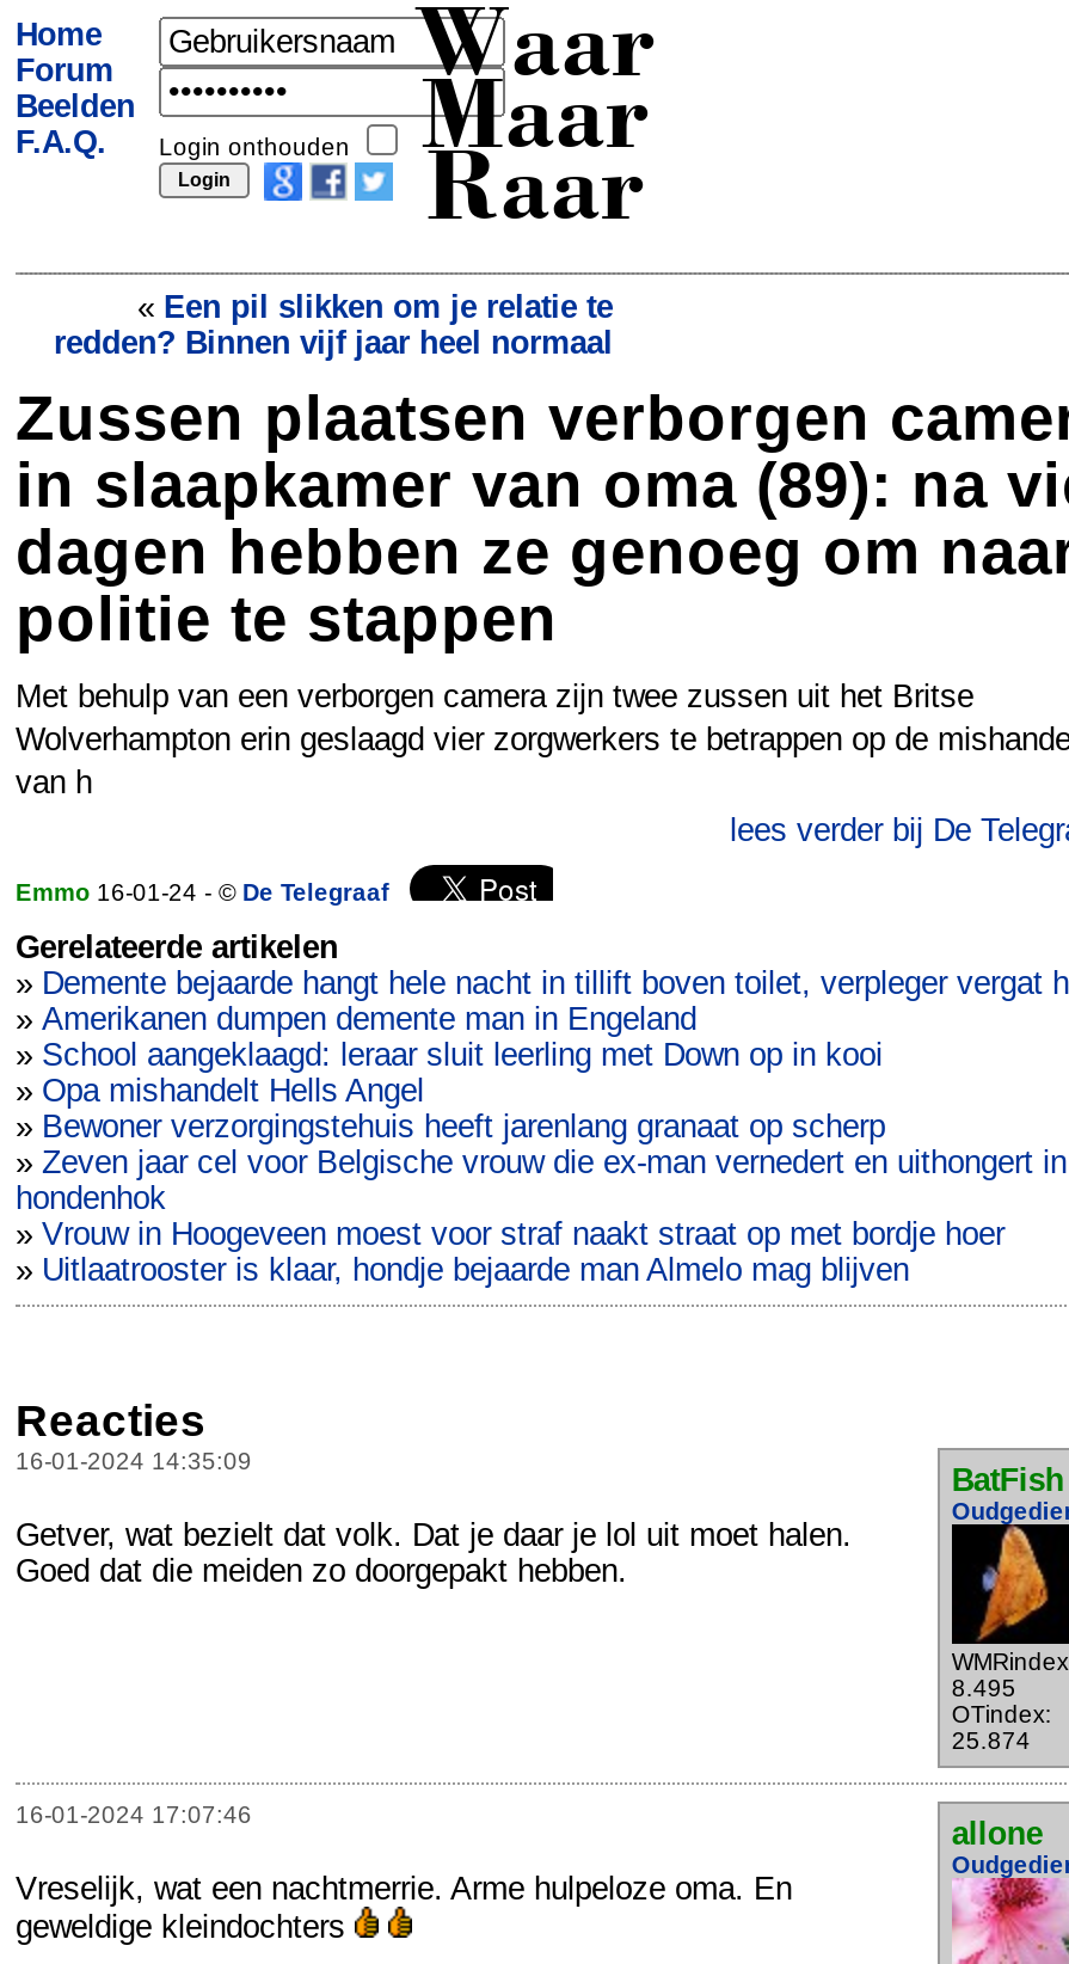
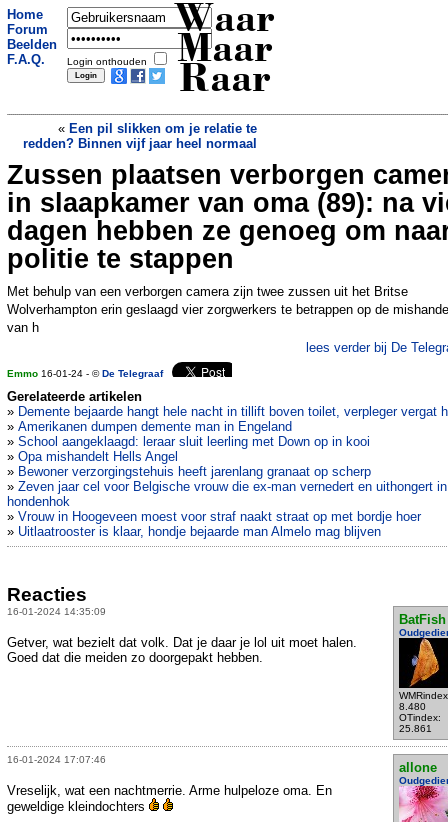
[951,1674,1016,1700] 8.495 -> [399,701,426,712] 8.480
[951,1727,1030,1753] 25.874 -> [399,723,432,734] 25.861

